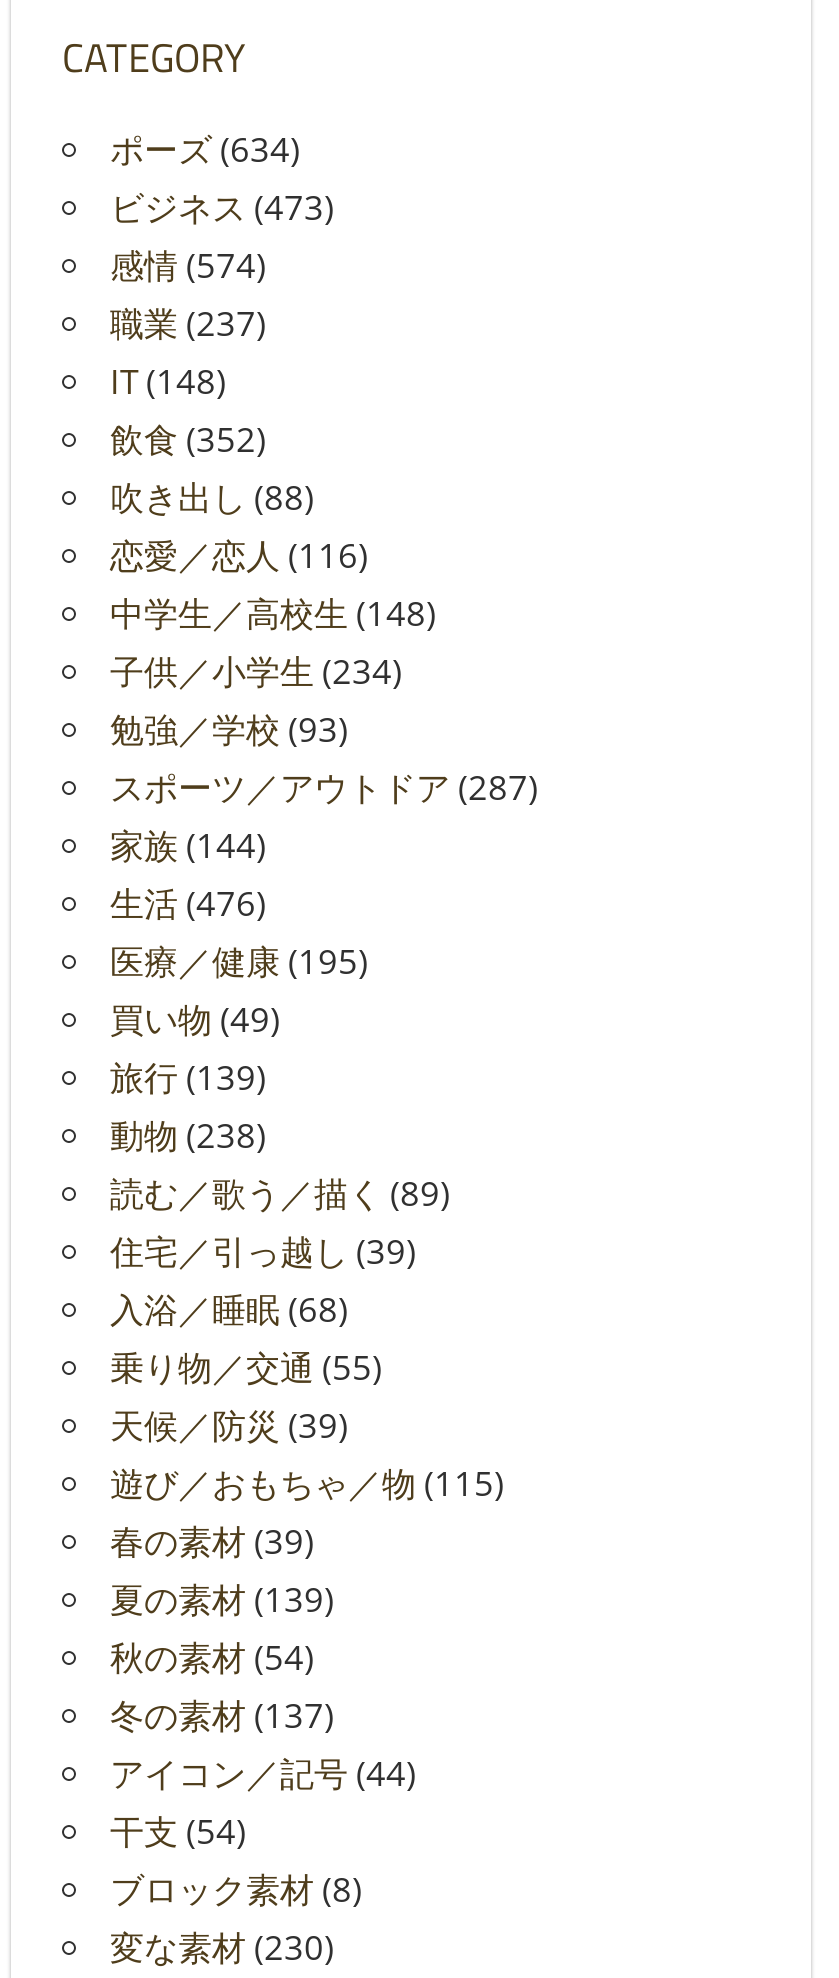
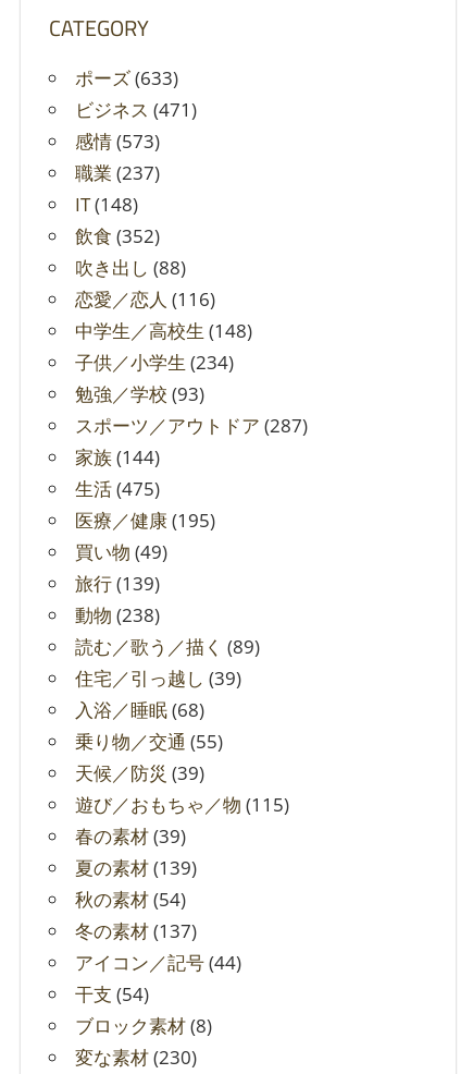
[110,126,300,172] ポーズ(634) -> [74,66,178,91] ポーズ(633)
[110,184,334,230] ビジネス(473) -> [74,97,196,122] ビジネス(471)
[110,242,266,288] 感情(574) -> [74,129,159,154] 感情(573)
[110,880,266,926] 生活(476) -> [74,476,159,501] 生活(475)

